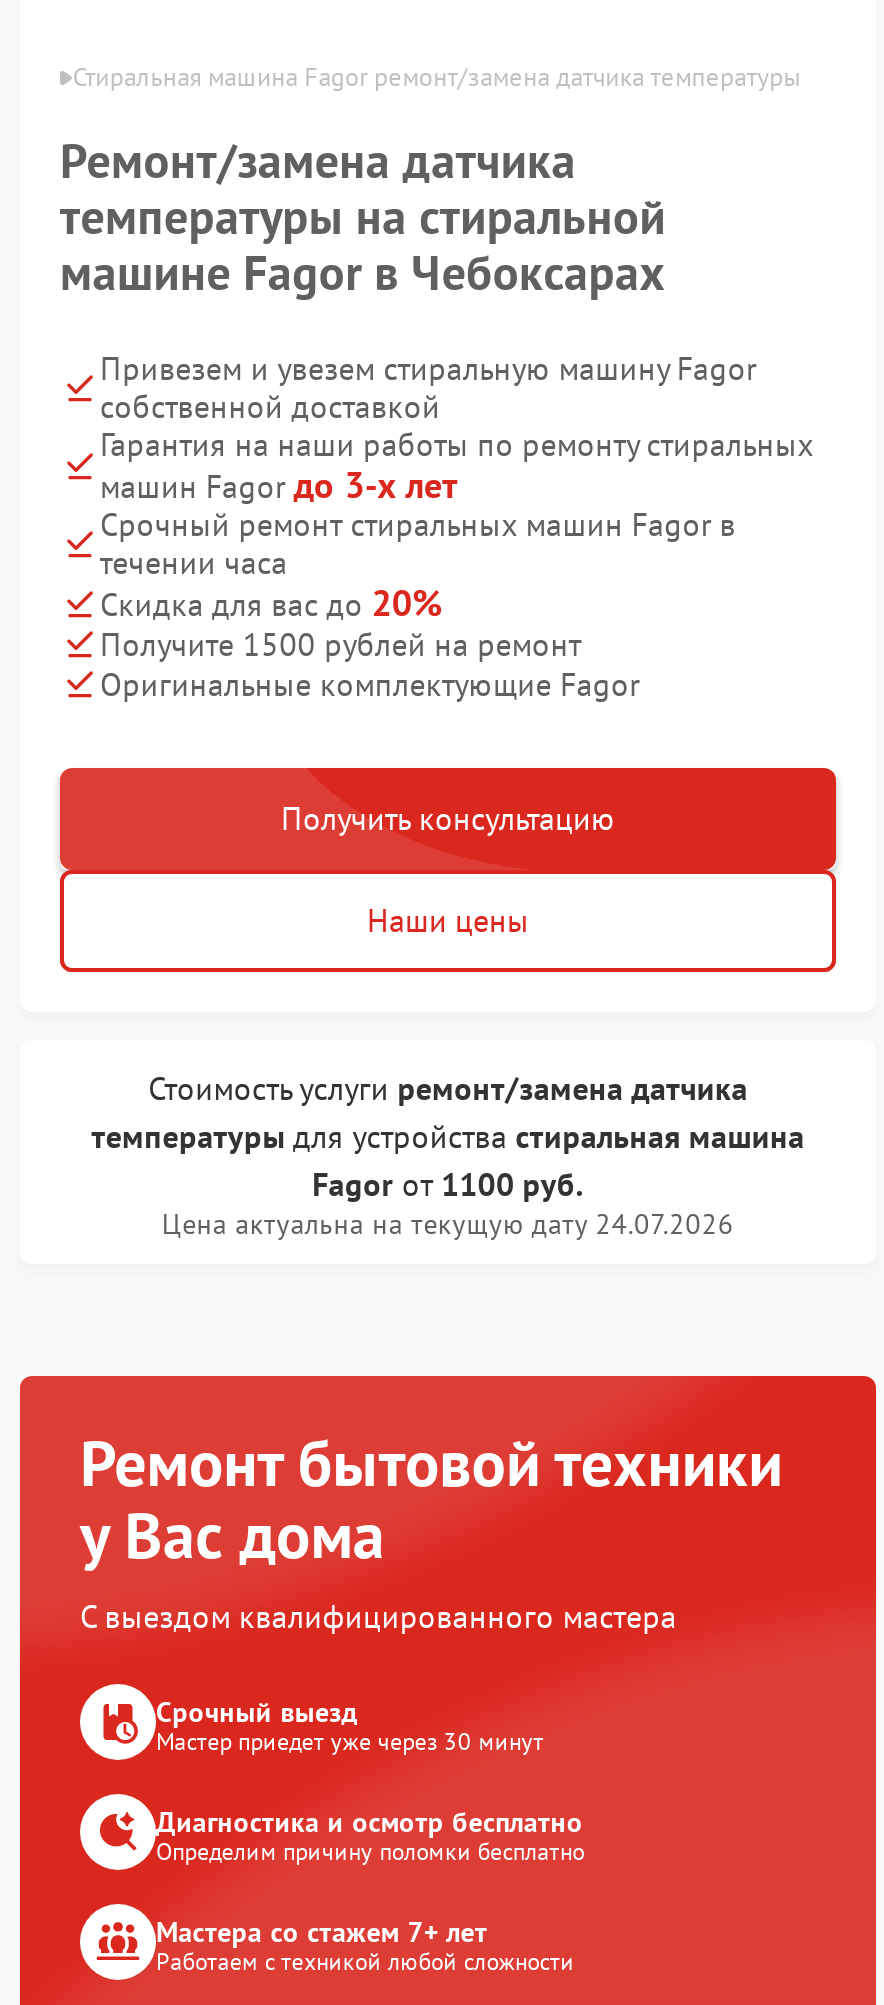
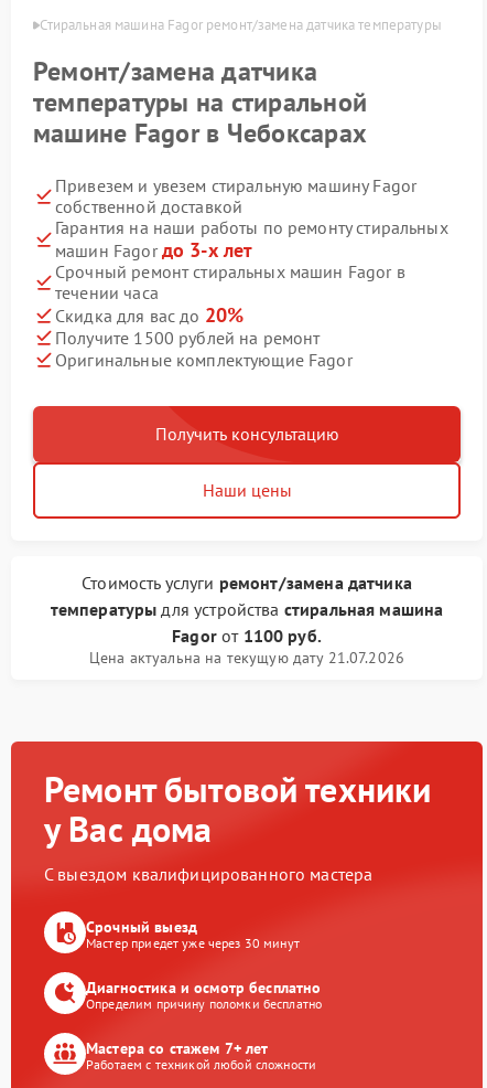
[162,1206,734,1242] Цена актуальна на текущую дату 24.07.2026 -> [89,648,404,668] Цена актуальна на текущую дату 21.07.2026

